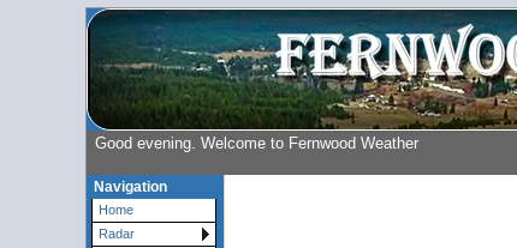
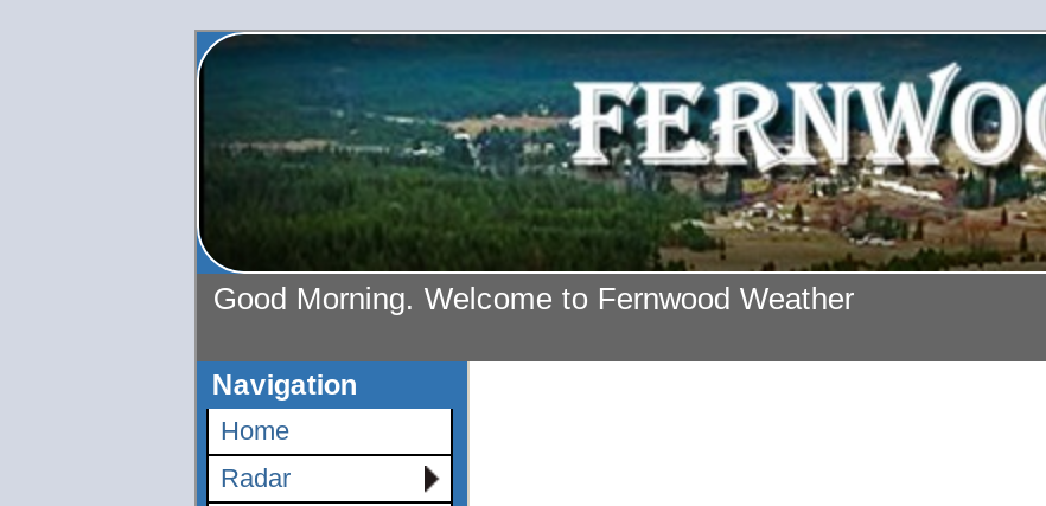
[95,135,418,153] Good evening. Welcome to Fernwood Weather -> [213,282,854,318] Good Morning. Welcome to Fernwood Weather

